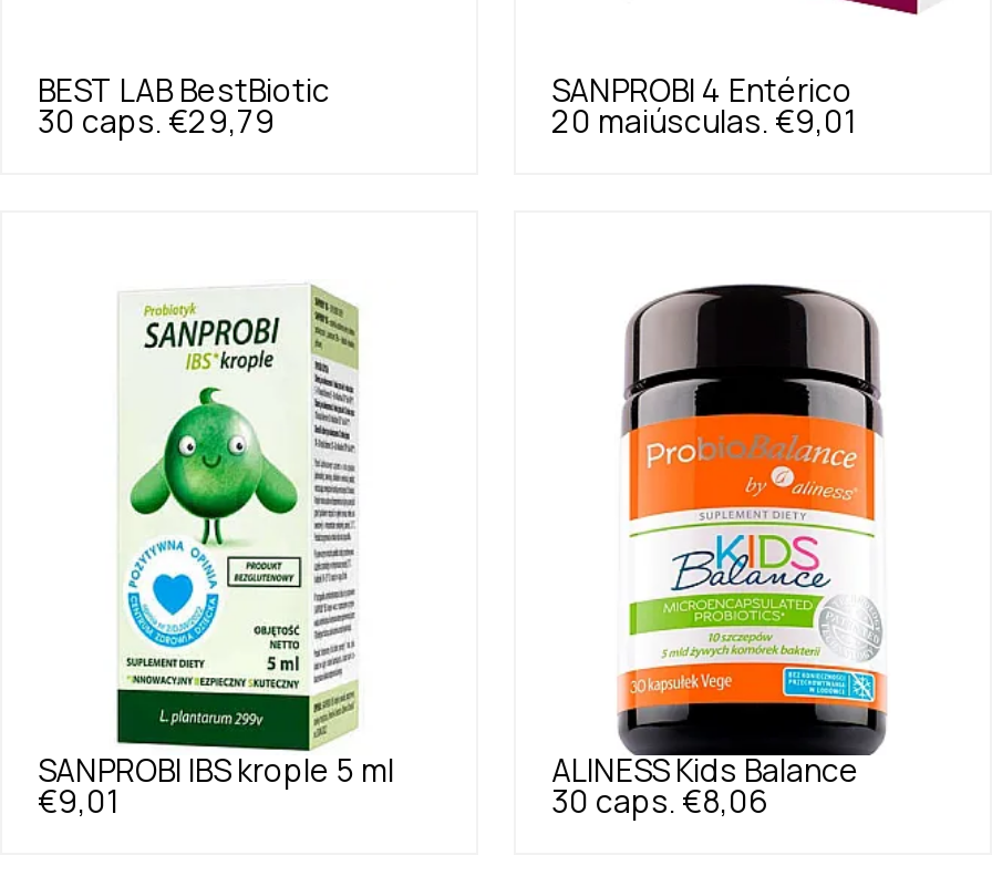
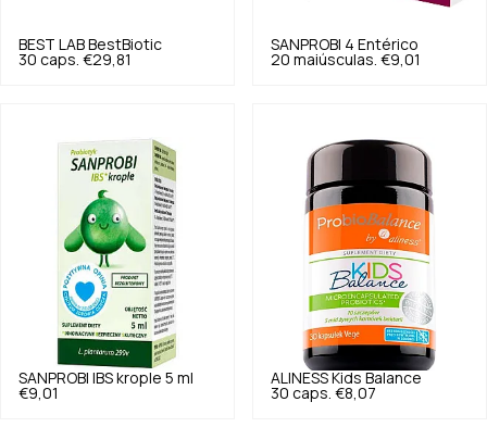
[38,105,275,136] 30 caps. €29,79 -> [18,52,132,67] 30 caps. €29,81
[551,787,768,818] 30 caps. €8,06 -> [271,386,376,401] 30 caps. €8,07

